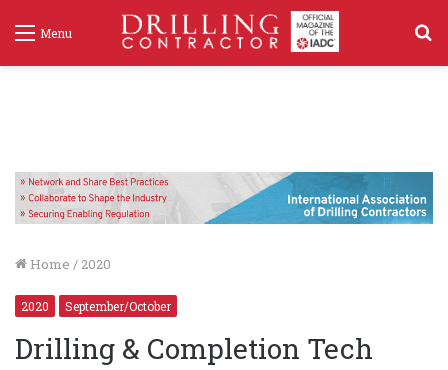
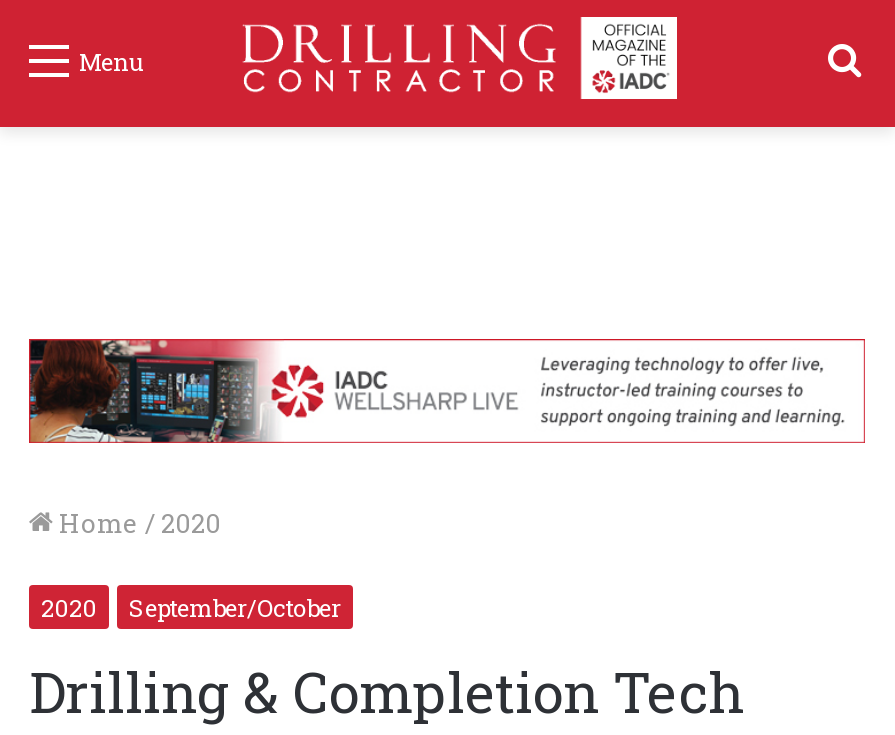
[15,171,434,225] [image] -> [27,337,865,445] [image]

